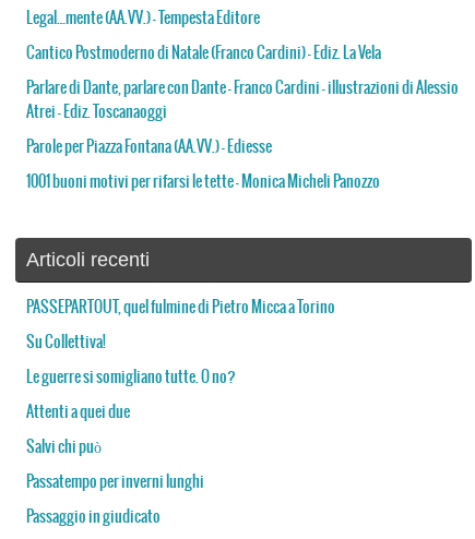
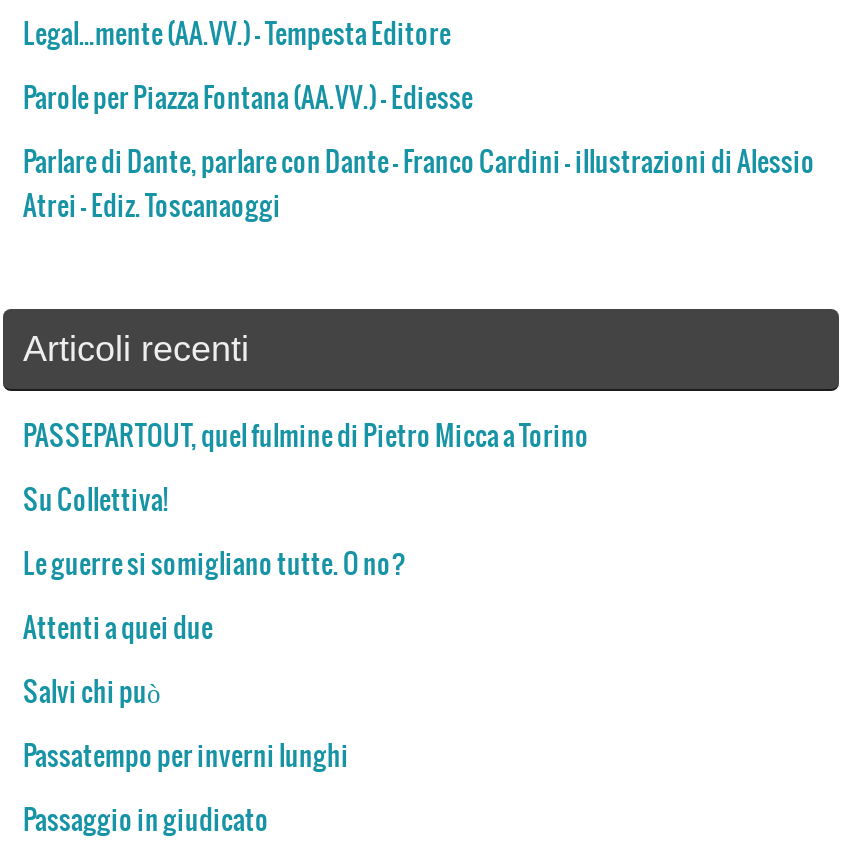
[26,45,381,62] Cantico Postmoderno di Natale (Franco Cardini) – Ediz. La Vela -> none
moved [26,139,272,156] -> [23,83,473,115]: Parole per Piazza Fontana (AA.VV.) – Ediesse
[26,174,380,191] 1001 buoni motivi per rifarsi le tette – Monica Micheli Panozzo -> none

